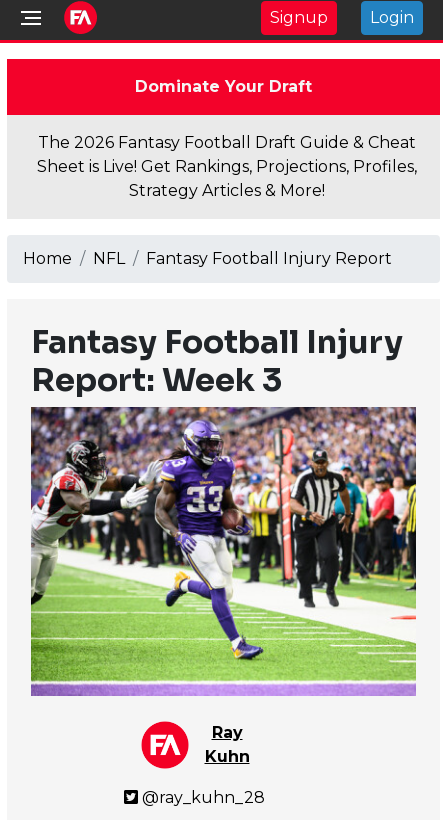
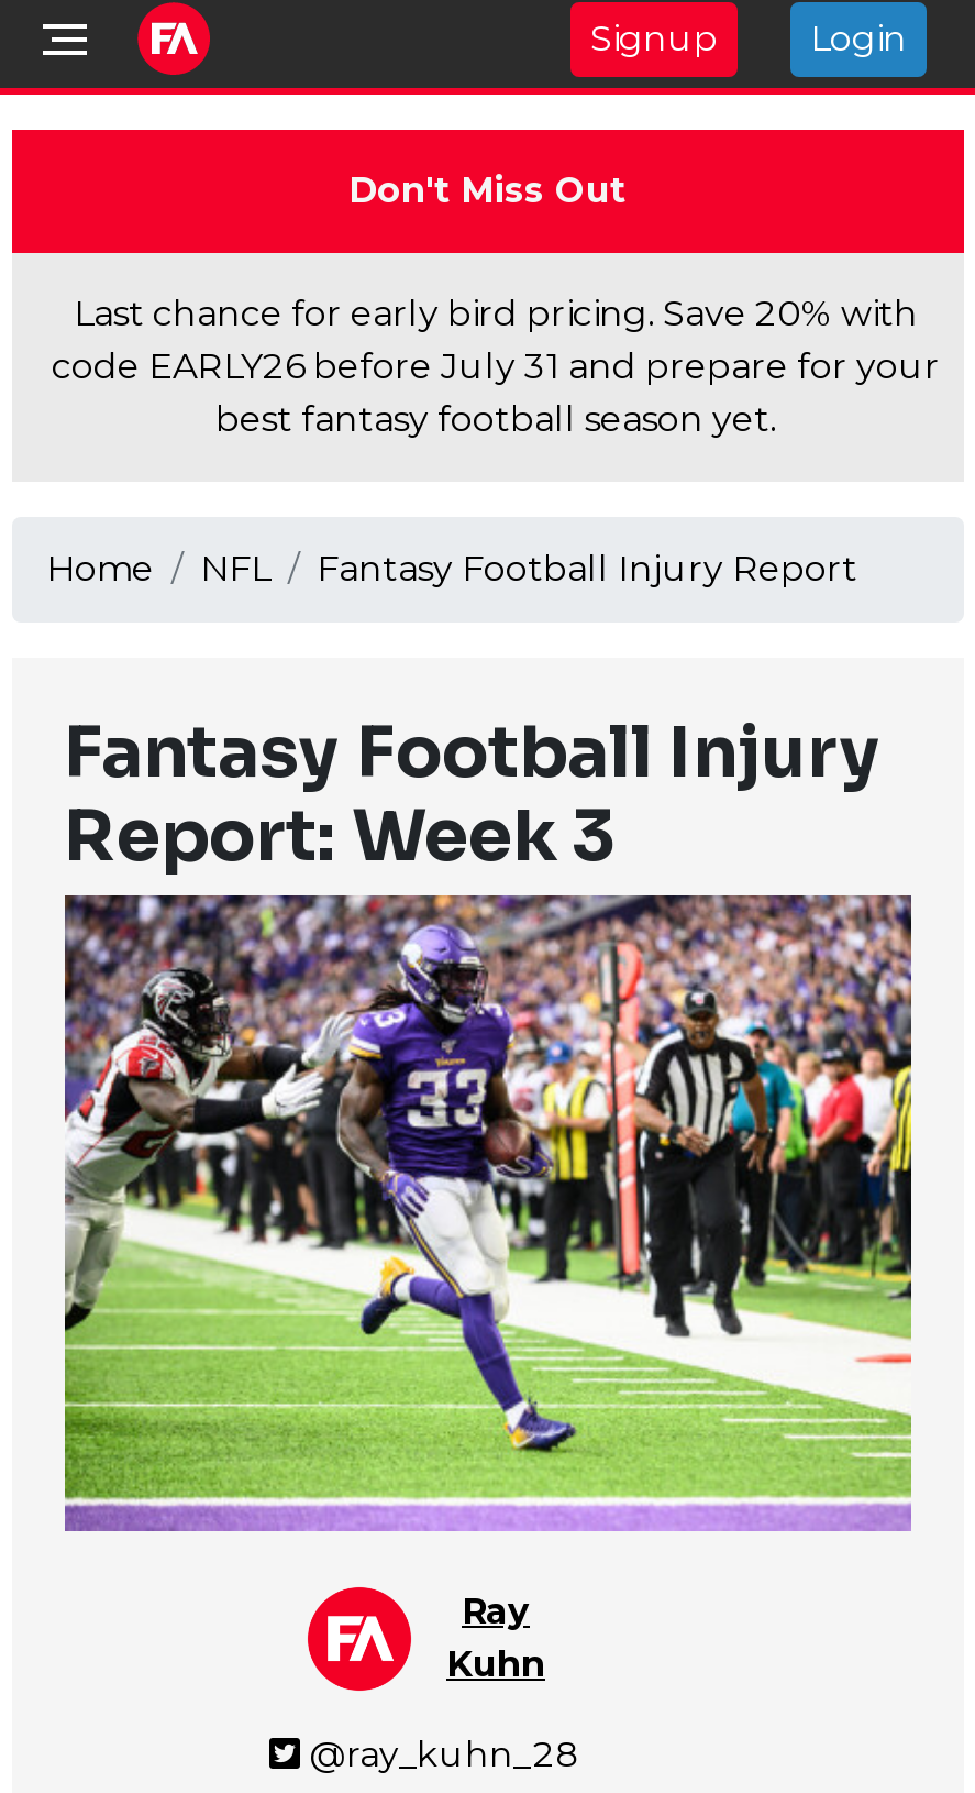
[134,77,311,96] Dominate Your Draft -> [348,169,625,211] Don't Miss Out
[37,133,417,200] The 2026 Fantasy Football Draft Guide & Cheat | Sheet is Live! Get Rankings, Projections, Profiles, | Strategy Articles & More! -> [52,293,940,440] Last chance for early bird pricing. Save 20% with | code EARLY26 before July 31 and prepare for your | best fantasy football season yet.

